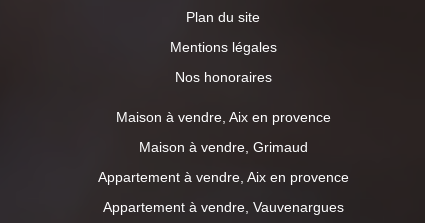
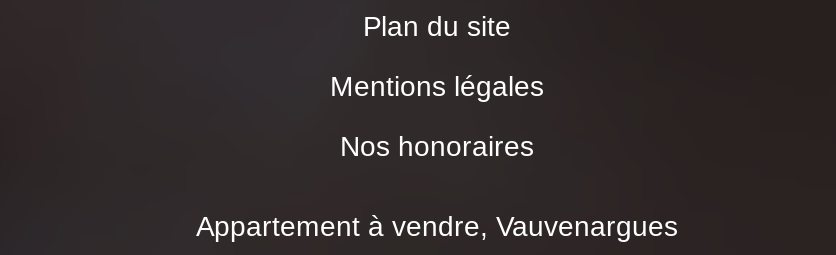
[97,109,348,185] Maison à vendre, Aix en provence | Maison à vendre, Grimaud | Appartement à vendre, Aix en provence -> none

